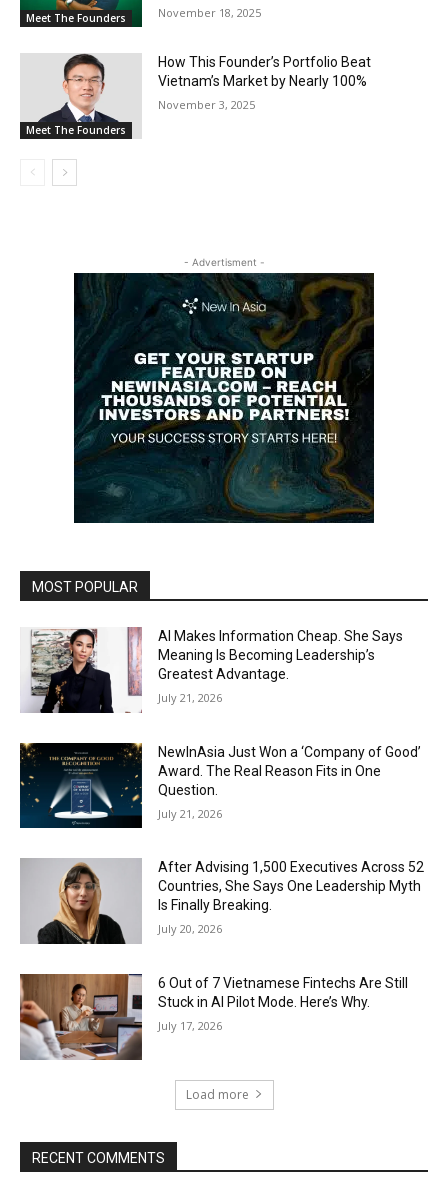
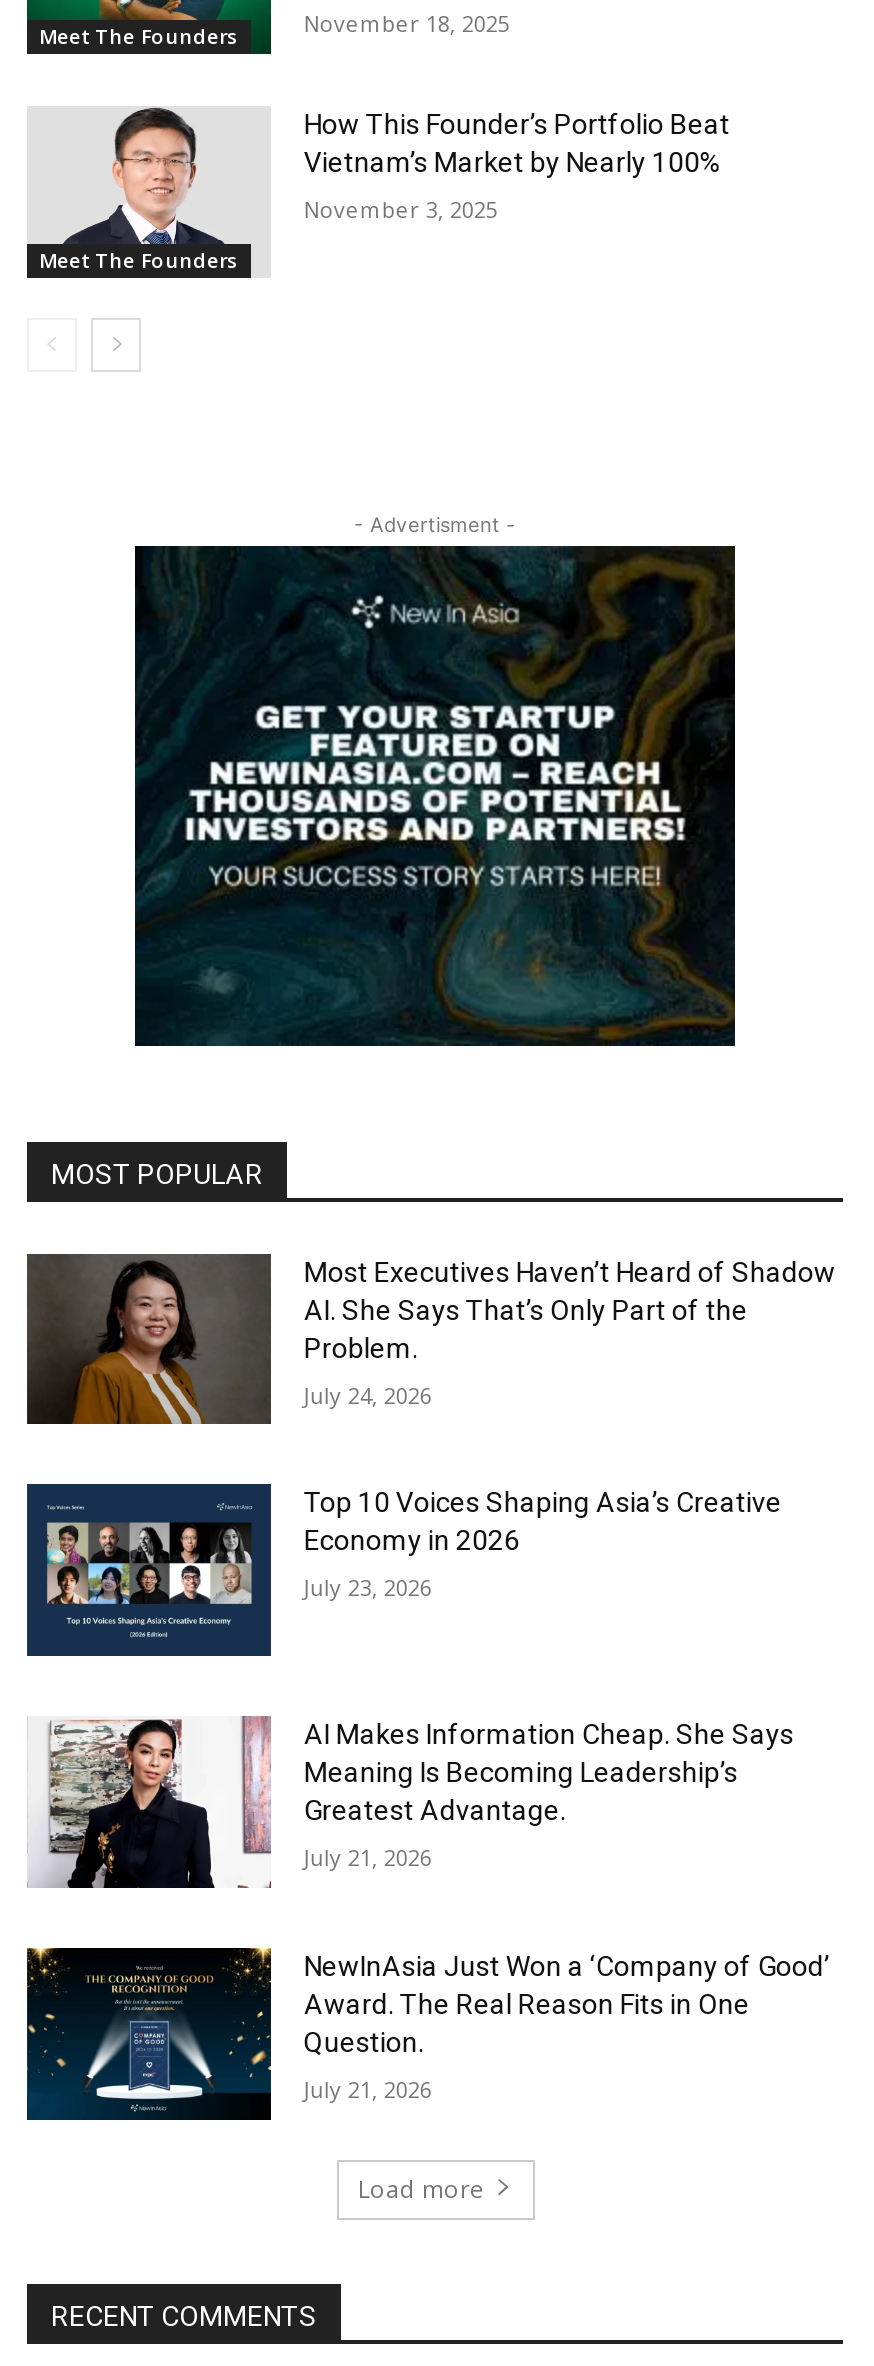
none -> [25,1252,836,1603] [image] | Most Executives Haven’t Heard of Shadow | AI. She Says That’s Only Part of the | Problem. | July 24, 2026 | Top 10 Voices Shaping Asia’s Creative | Economy in 2026 | July 23, 2026
none -> [27,1482,273,1656] [image]
moved [19,628,421,829] -> [25,1718,830,2120]: [image] | AI Makes Information Cheap. She Says | Meaning Is Becoming Leadership’s | ... | Question. | July 21, 2026
[20,858,424,1033] [image] | After Advising 1,500 Executives Across 52 | Countries, She Says One Leadership Myth | Is Finally Breaking. | July 20, 2026 | 6 Out of 7 Vietnamese Fintechs Are Still | Stuck in AI Pilot Mode. Here’s Why. | July 17, 2026 -> none
[19,973,143,1061] [image] -> none

